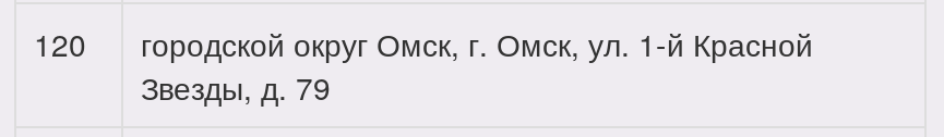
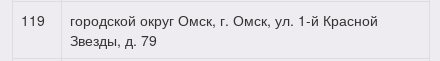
[34,22,813,65] 120 городской округ Омск, г. Омск, ул. 1-й Красной -> [21,10,378,30] 119 городской округ Омск, г. Омск, ул. 1-й Красной

